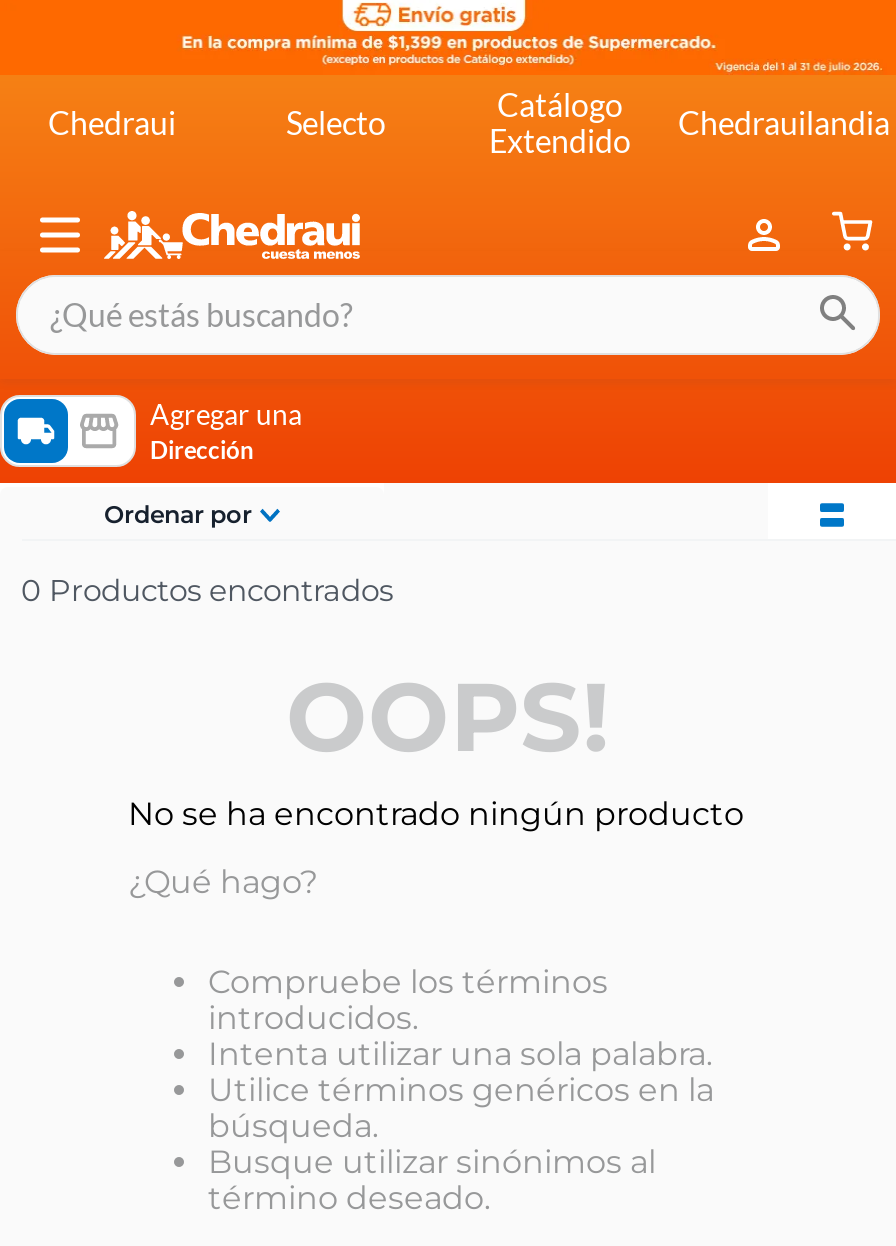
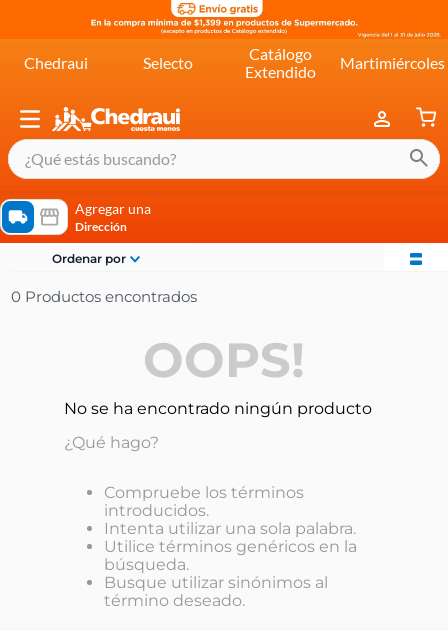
[678,104,890,142] Chedrauilandia -> [339,53,444,72] Martimiércoles

